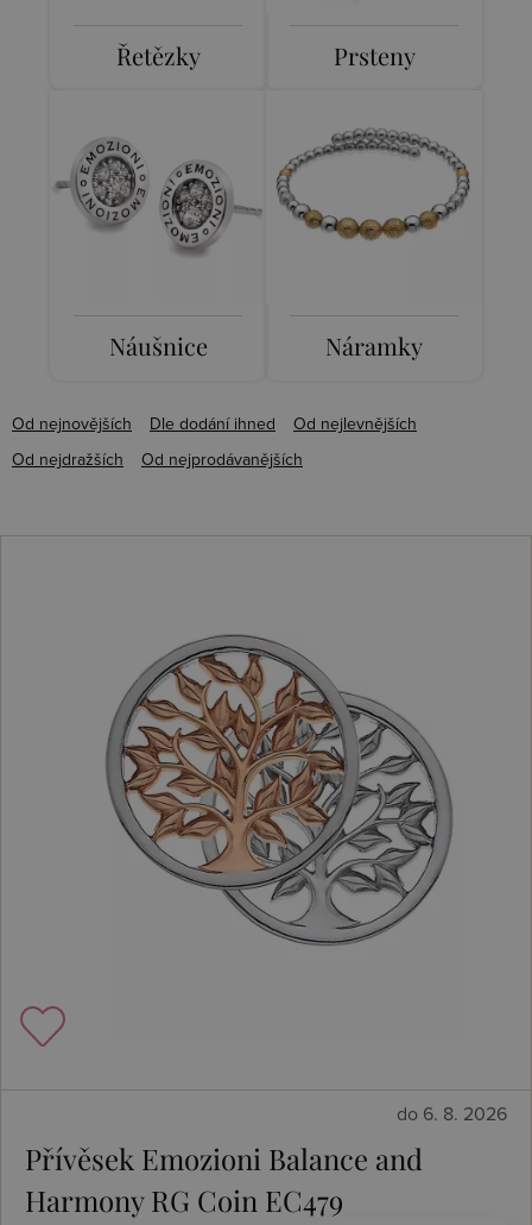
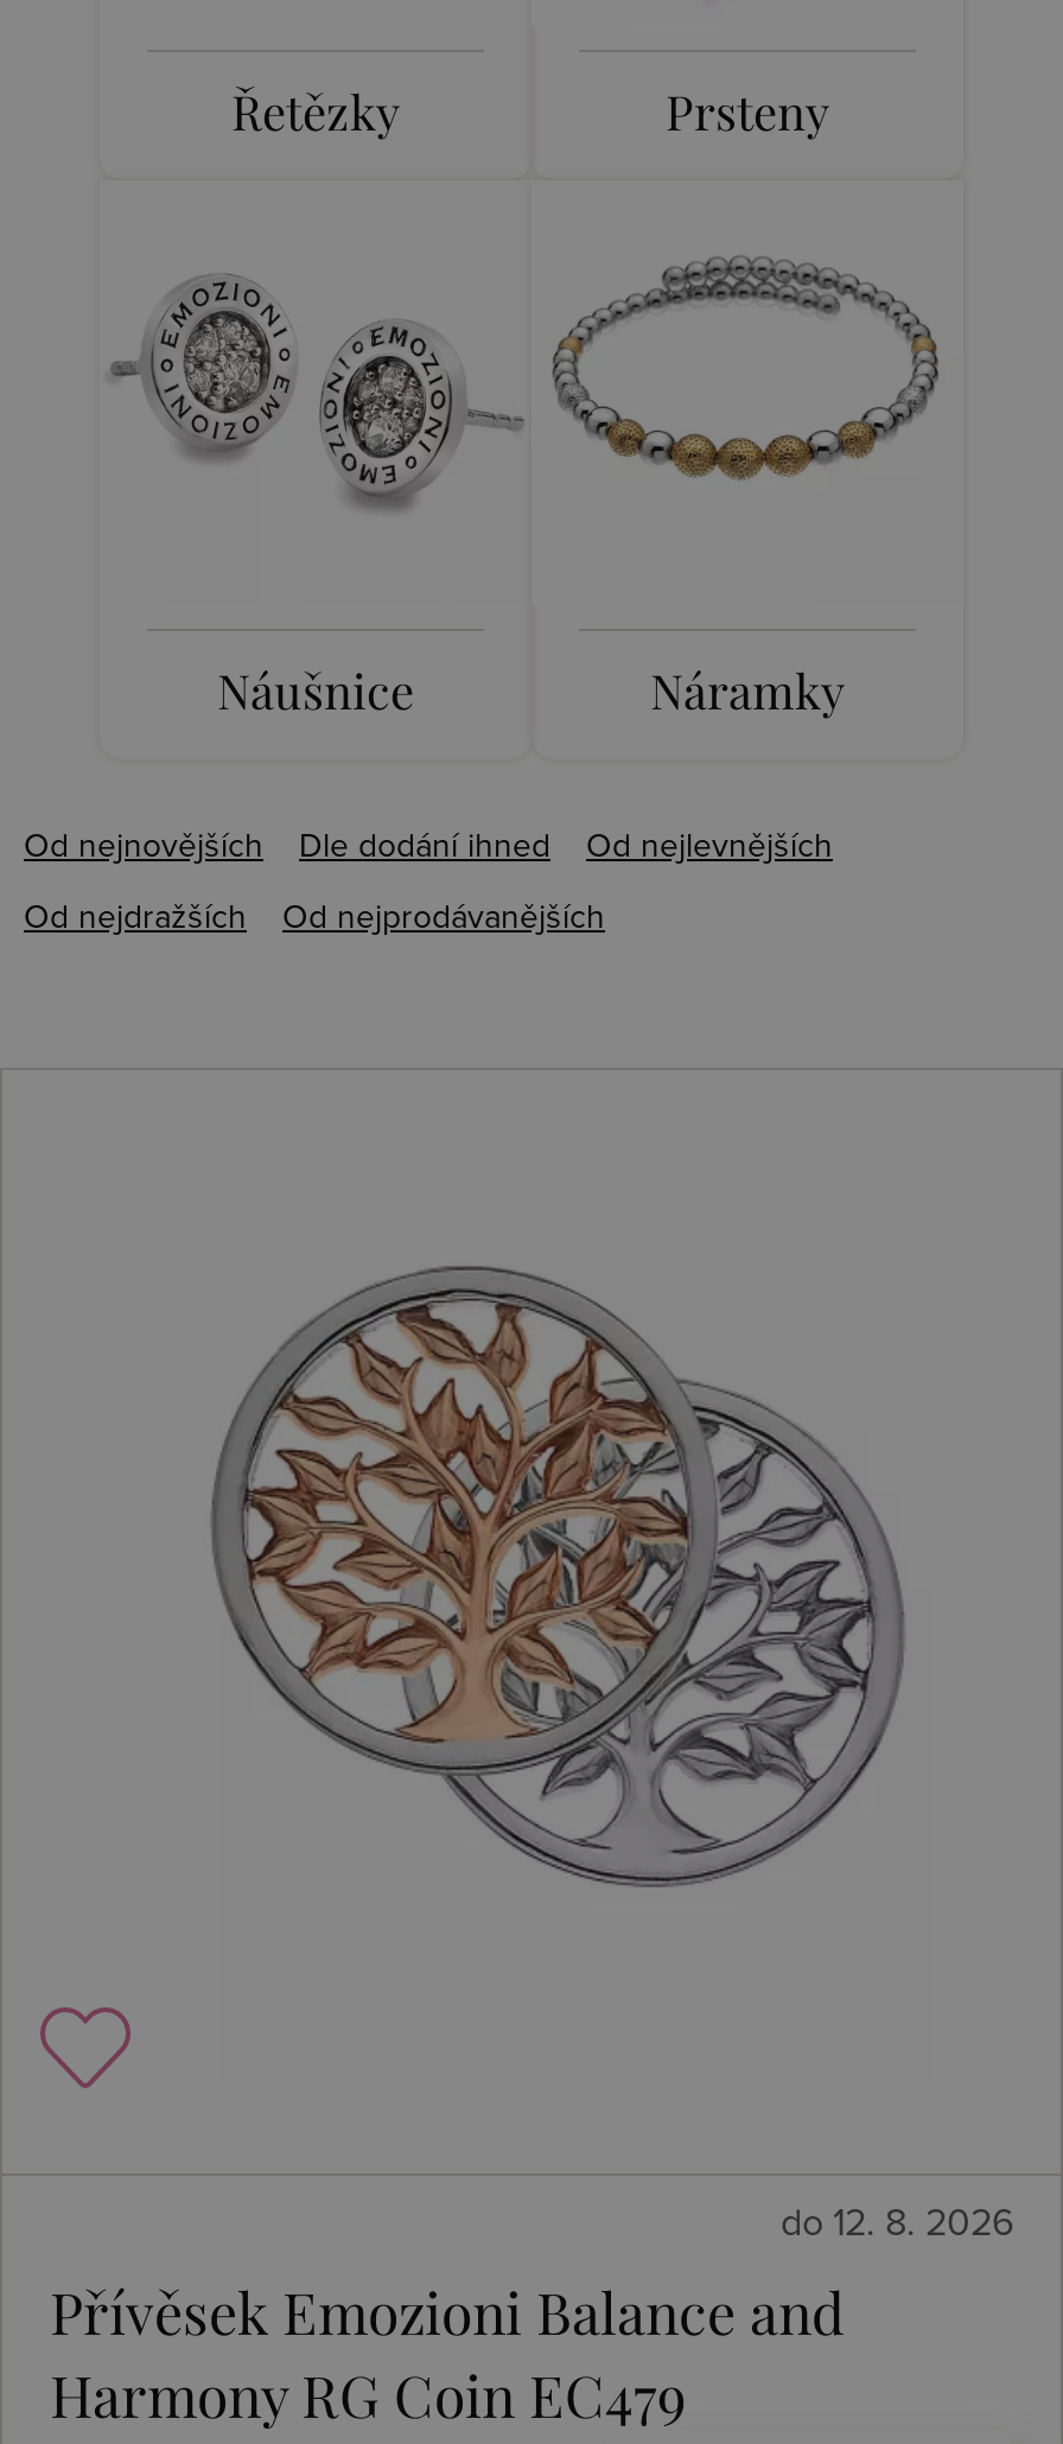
[397,1105,507,1124] do 6. 8. 2026 -> [781,2204,1013,2242] do 12. 8. 2026

